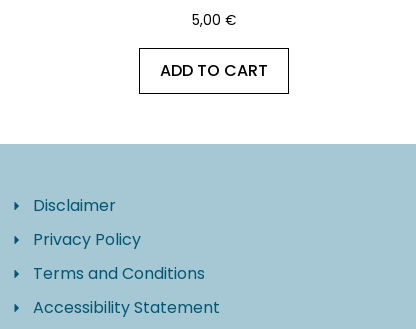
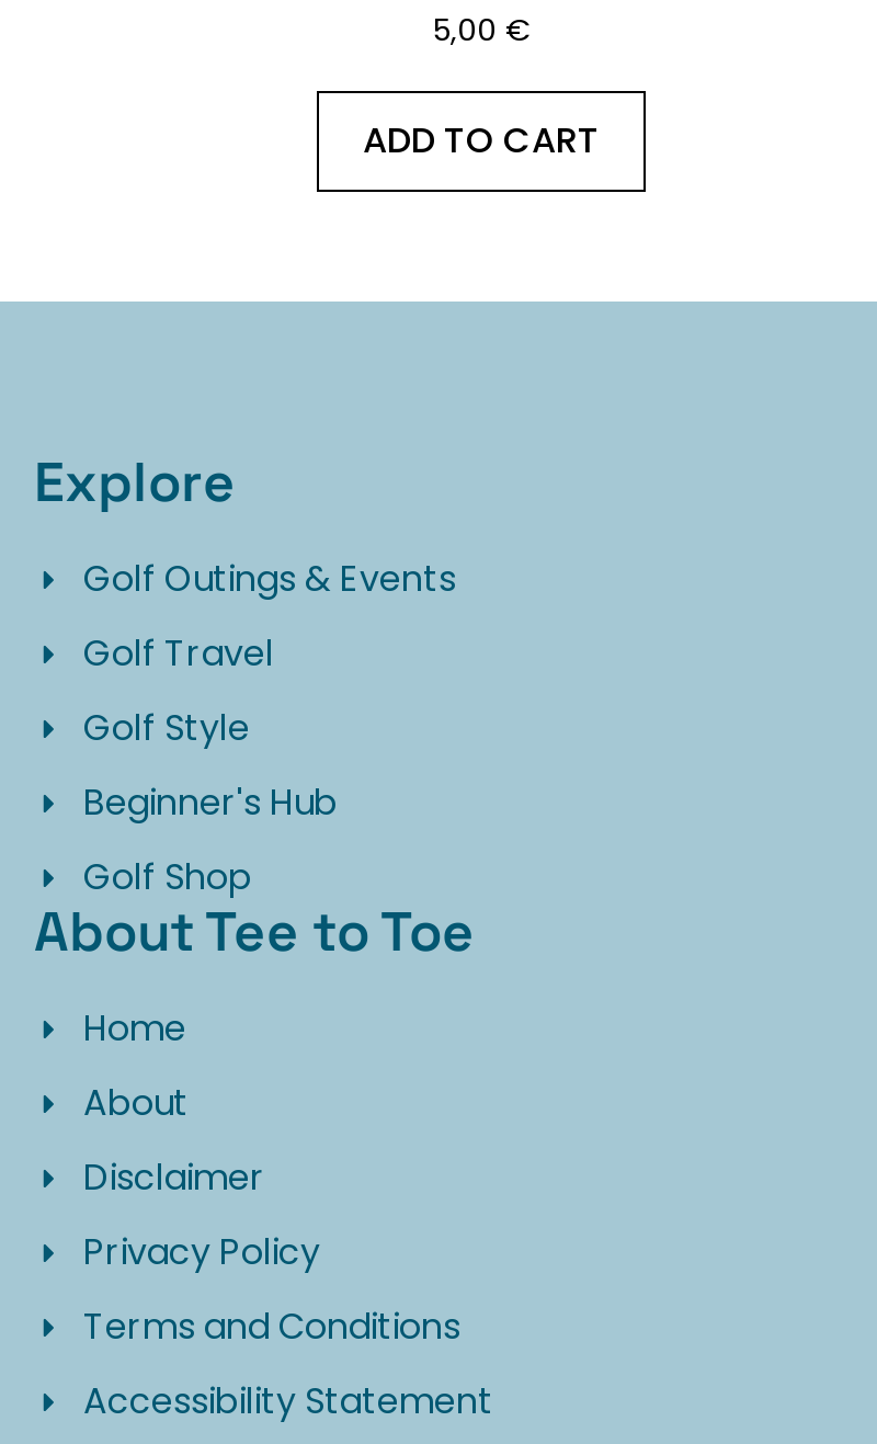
none -> [34,446,475,1128] Explore | Golf Outings & Events | Golf Travel | Golf Style | Beginner's Hub | Golf Shop | About Tee to Toe | Home | About

